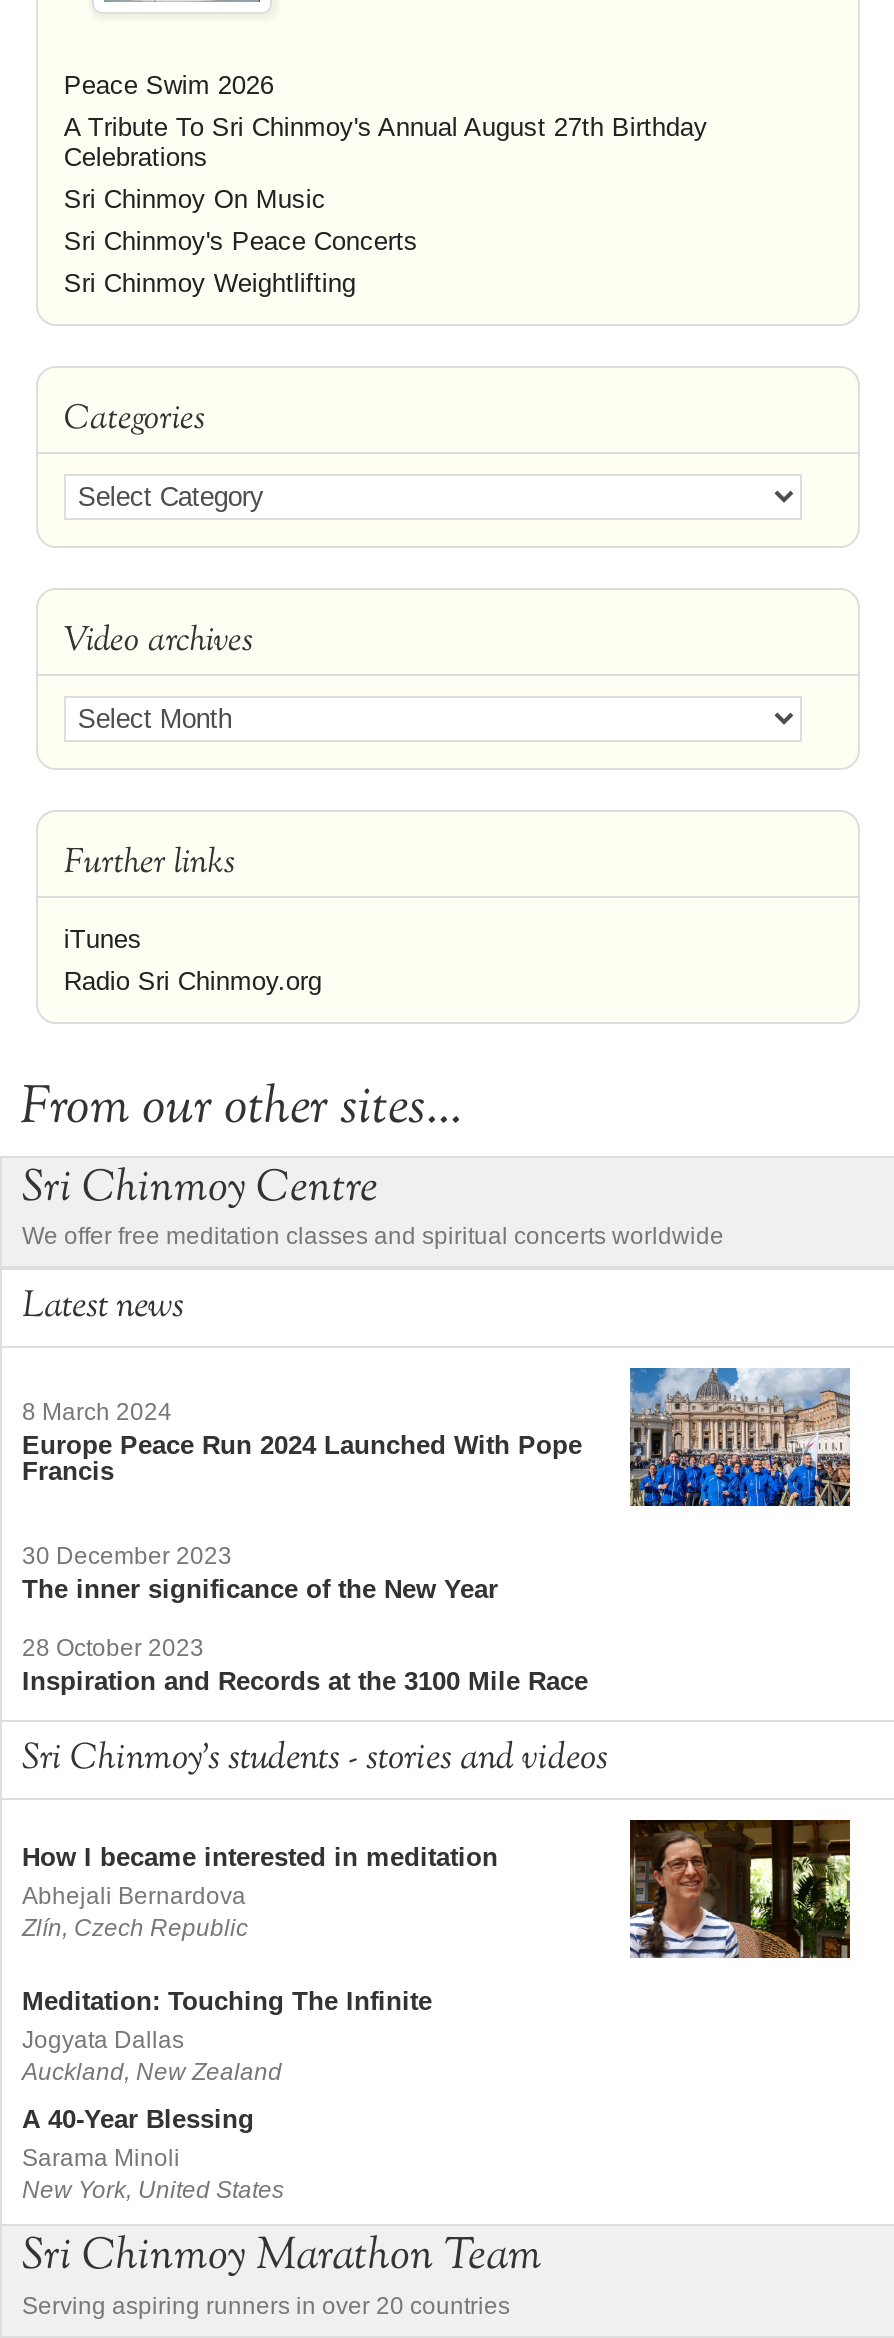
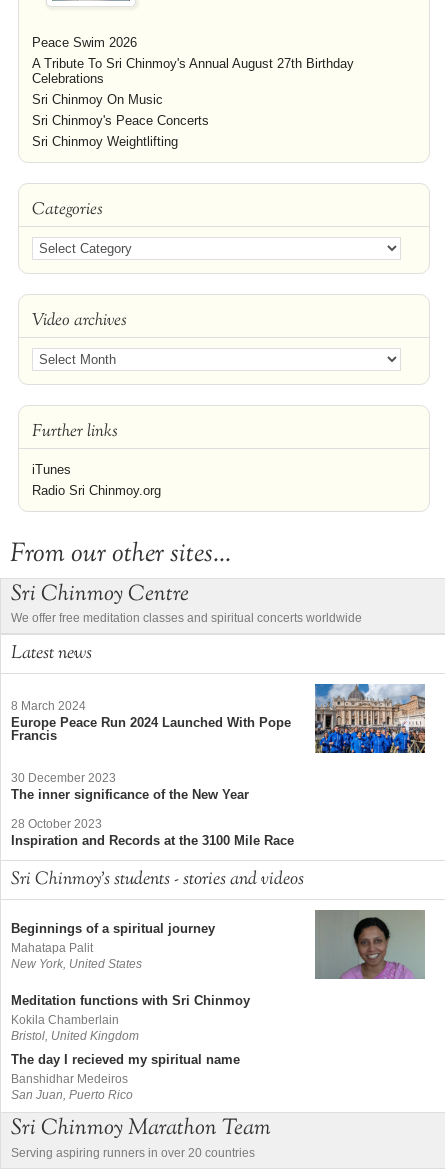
[628,1820,852,1960] [image] -> [314,909,426,980] [image]
[22,1843,498,2172] How I became interested in meditation | Abhejali Bernardova | Zlín, Czech Republic | Meditation: Touching The Infinite | Jogyata Dallas | Auckland, New Zealand | A 40-Year Blessing | Sarama Minoli -> [11,921,215,955] Beginnings of a spiritual journey | Mahatapa Palit
moved [22,2176,284,2204] -> [11,957,142,971]: New York, United States
none -> [11,993,250,1102] Meditation functions with Sri Chinmoy | Kokila Chamberlain | Bristol, United Kingdom | The day I recieved my spiritual name | Banshidhar Medeiros | San Juan, Puerto Rico

